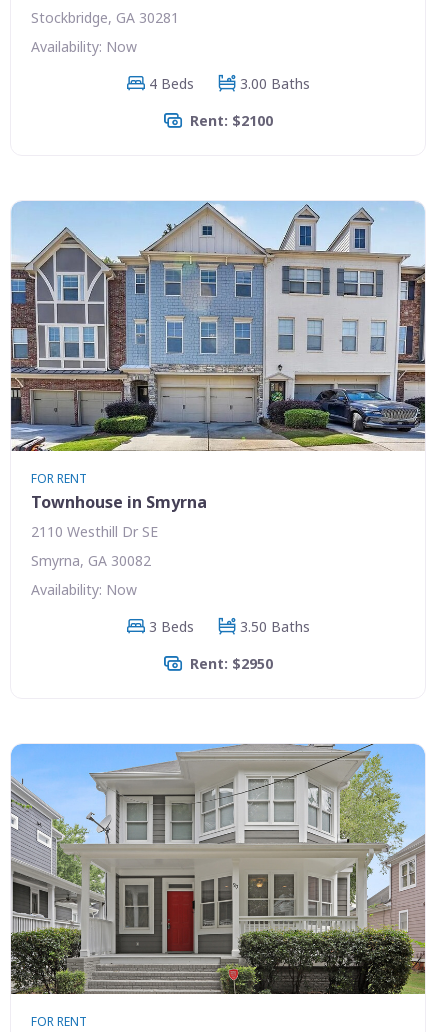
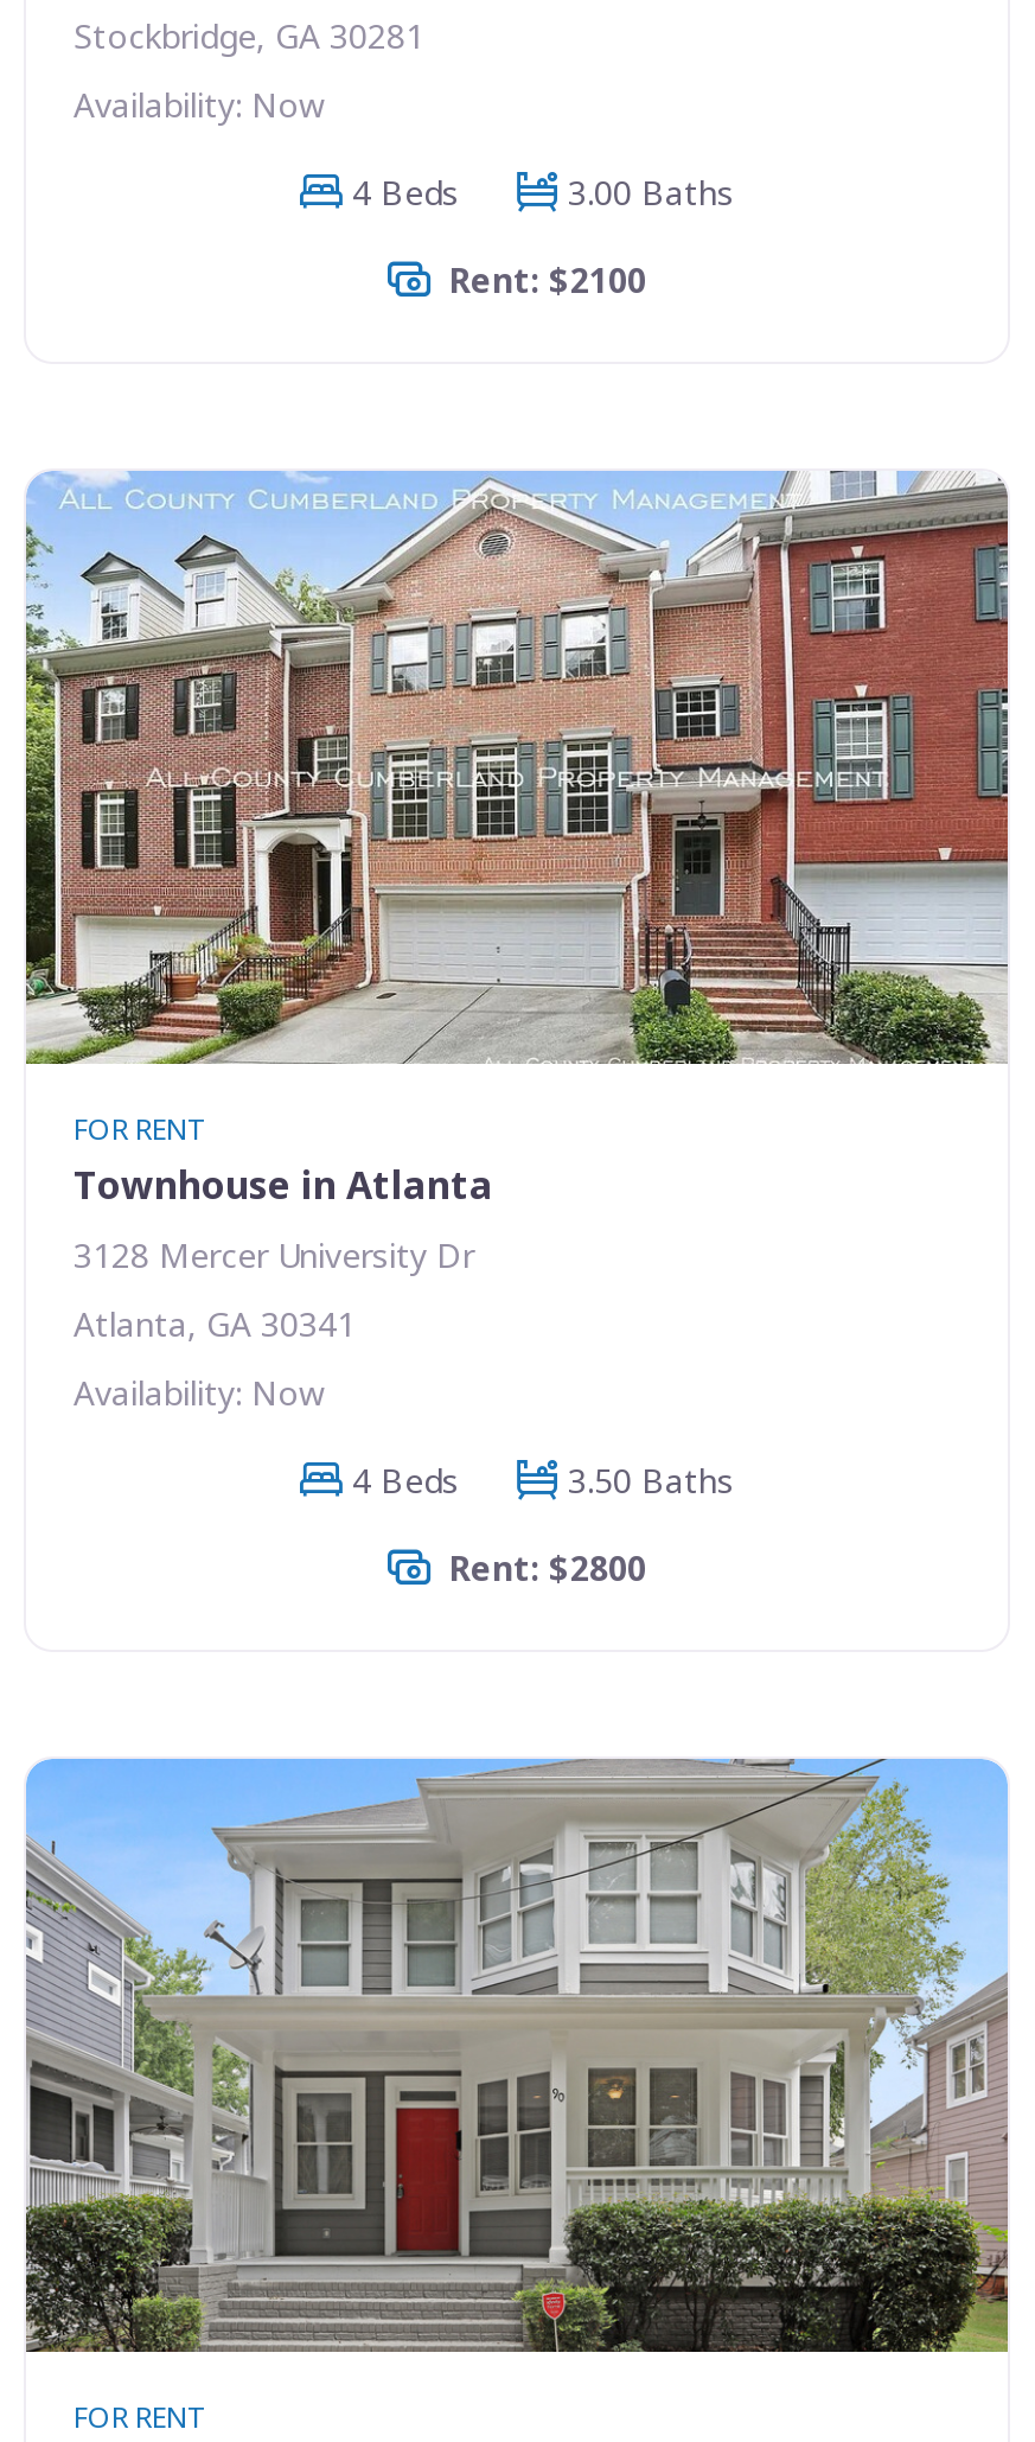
[10,201,426,540] [image] | Townhouse in Smyrna | 2110 Westhill Dr SE -> [24,468,1010,1276] [image] | Townhouse in Atlanta | 3128 Mercer University Dr
[31,550,151,569] Smyrna, GA 30082 -> [74,1300,356,1345] Atlanta, GA 30341
[148,616,193,635] 3 Beds -> [352,1456,459,1501] 4 Beds
[189,653,272,672] Rent: $2950 -> [449,1544,646,1589] Rent: $2800

